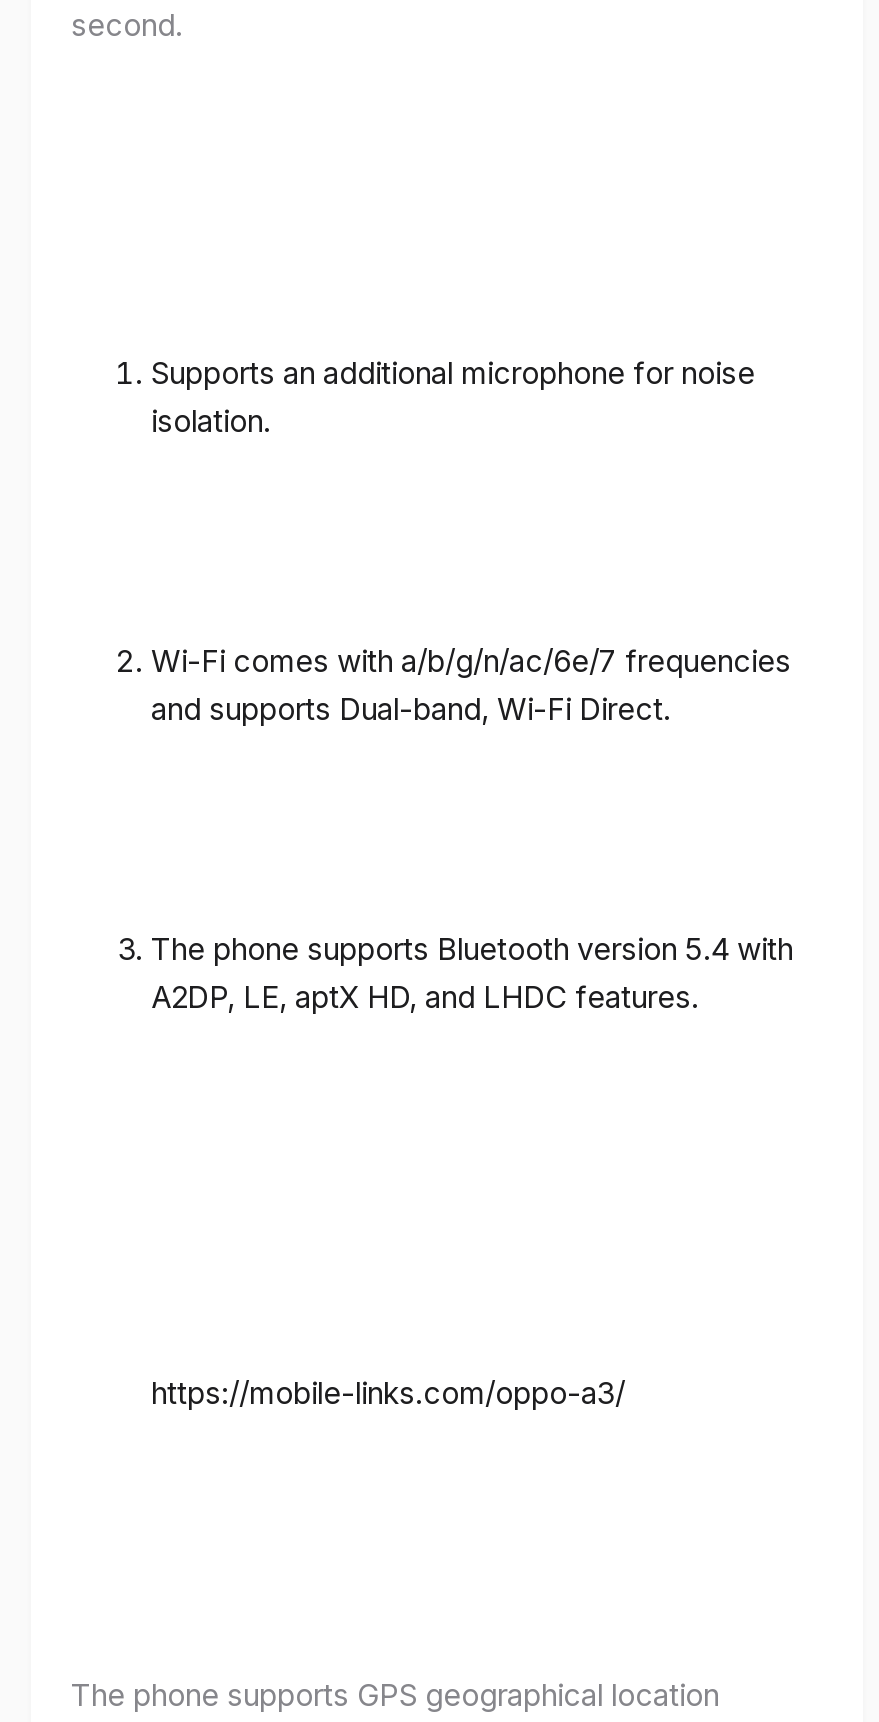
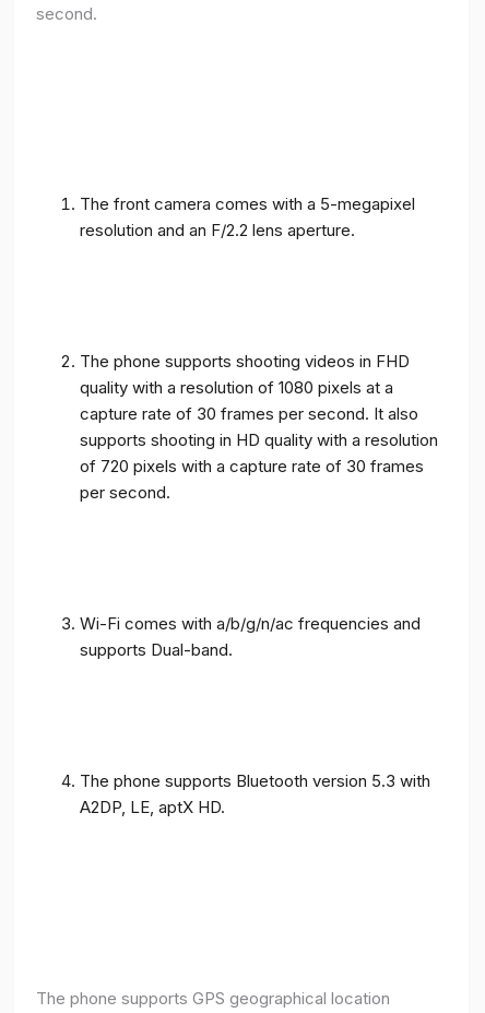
[151,354,755,440] Supports an additional microphone for noise | isolation. -> [80,193,415,240] The front camera comes with a 5-megapixel | resolution and an F/2.2 lens aperture.
[151,642,791,728] Wi-Fi comes with a/b/g/n/ac/6e/7 frequencies | and supports Dual-band, Wi-Fi Direct. -> [80,351,438,502] The phone supports shooting videos in FHD | quality with a resolution of 1080 pixels at a | capture rate of 30 frames per second. It also | supports shooting in HD quality with a resolution | of 720 pixels with a capture rate of 30 frames | per second.
[151,930,793,1016] The phone supports Bluetooth version 5.4 with | A2DP, LE, aptX HD, and LHDC features. -> [80,613,421,660] Wi-Fi comes with a/b/g/n/ac frequencies and | supports Dual-band.
[151,1374,625,1412] https://mobile-links.com/oppo-a3/ -> [80,770,430,817] The phone supports Bluetooth version 5.3 with | A2DP, LE, aptX HD.

